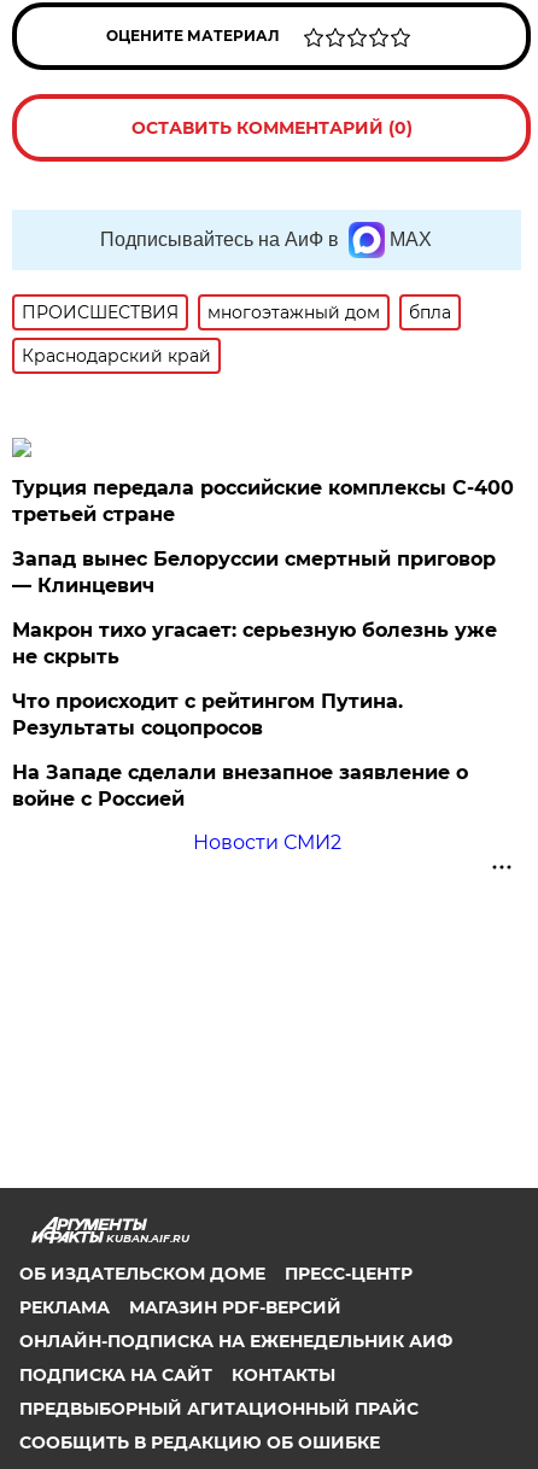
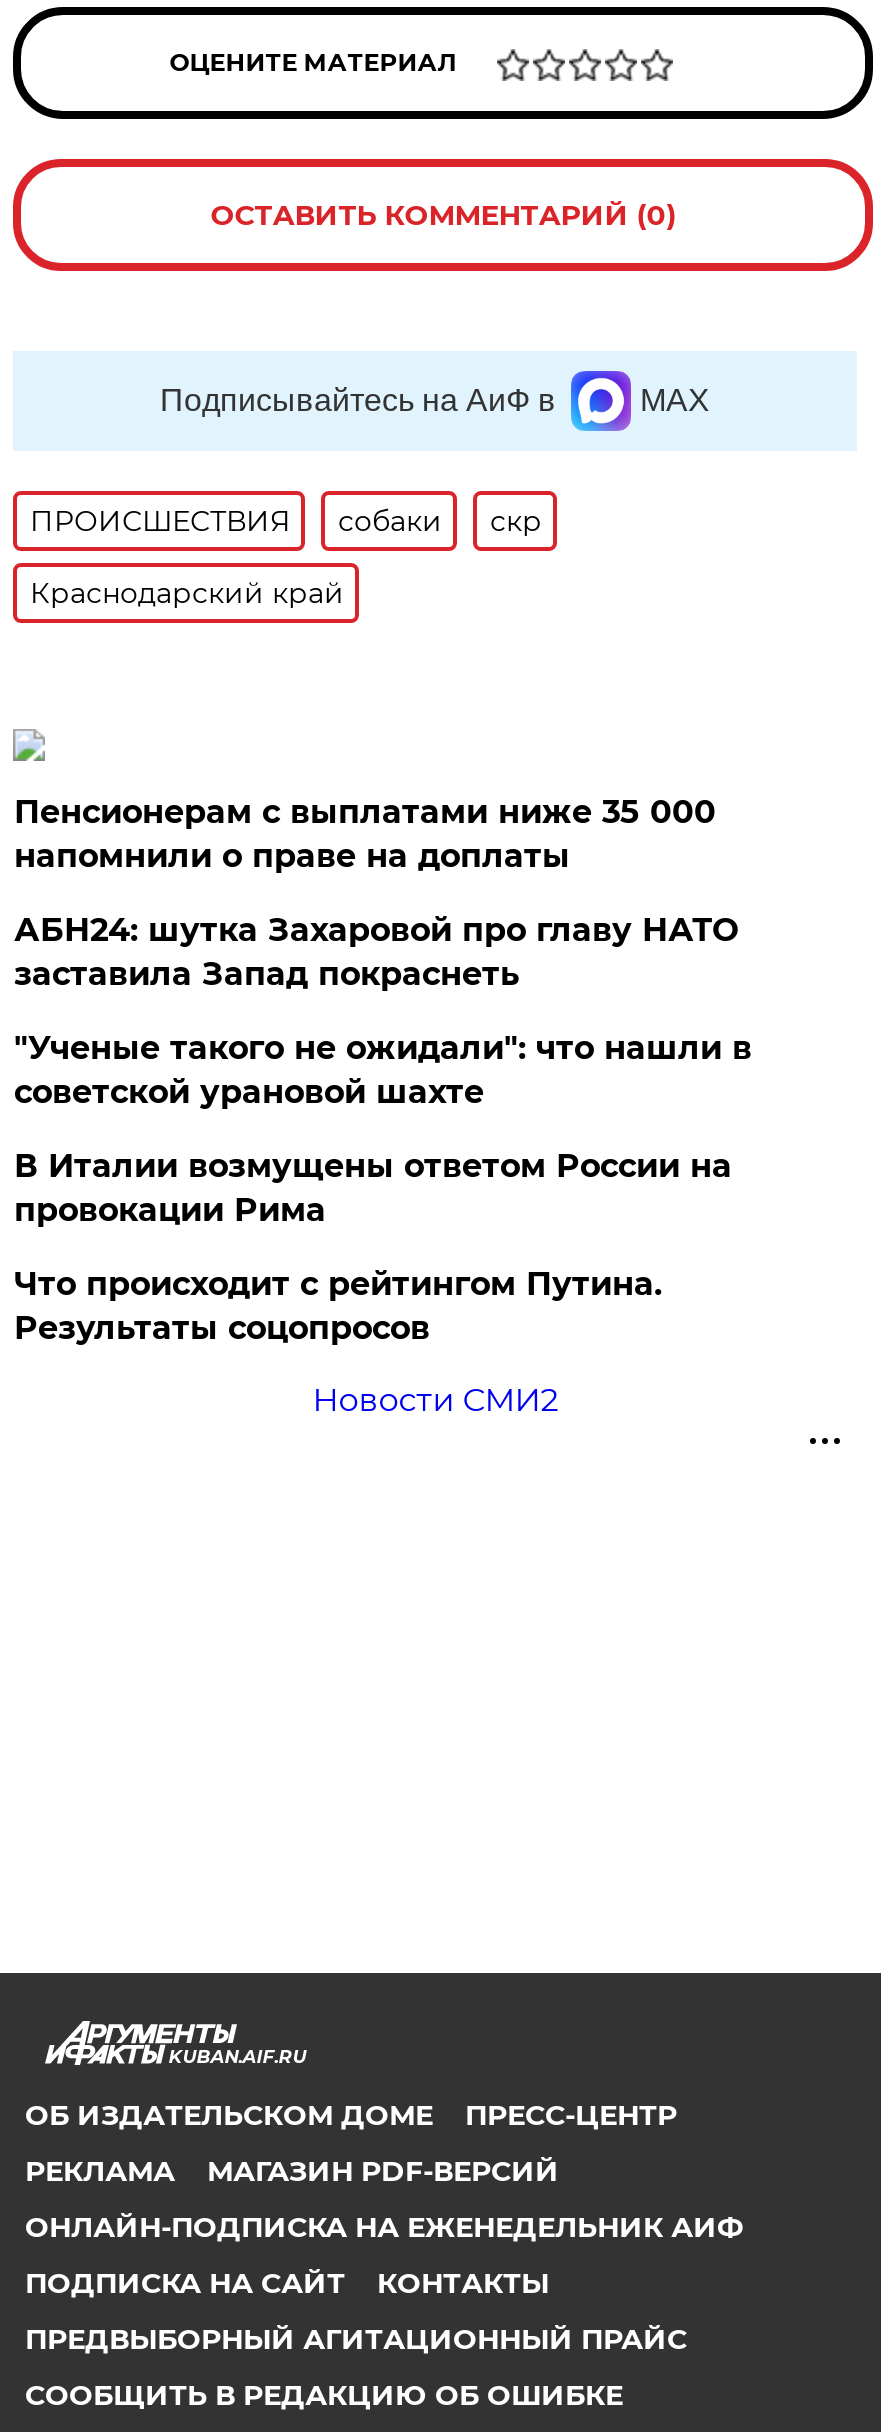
[208,302,452,323] многоэтажный дом | бпла -> [338,503,542,539] собаки | скр
[13,476,514,668] Турция передала российские комплексы С-400 | третьей стране | Запад вынес Белоруссии смертный приговор | — Клинцевич | Макрон тихо угасает: серьезную болезнь уже | не скрыть -> [14,793,752,1229] Пенсионерам с выплатами ниже 35 000 | напомнили о праве на доплаты | АБН24: шутка Захаровой про главу НАТО | заставила Запад покраснеть | "Ученые такого не ожидали": что нашли в | советской урановой шахте | В Италии возмущены ответом России на | провокации Рима
moved [13,690,403,739] -> [14,1265,662,1347]: Что происходит с рейтингом Путина. | Результаты соцопросов
[13,761,469,810] На Западе сделали внезапное заявление о | войне с Россией -> none

